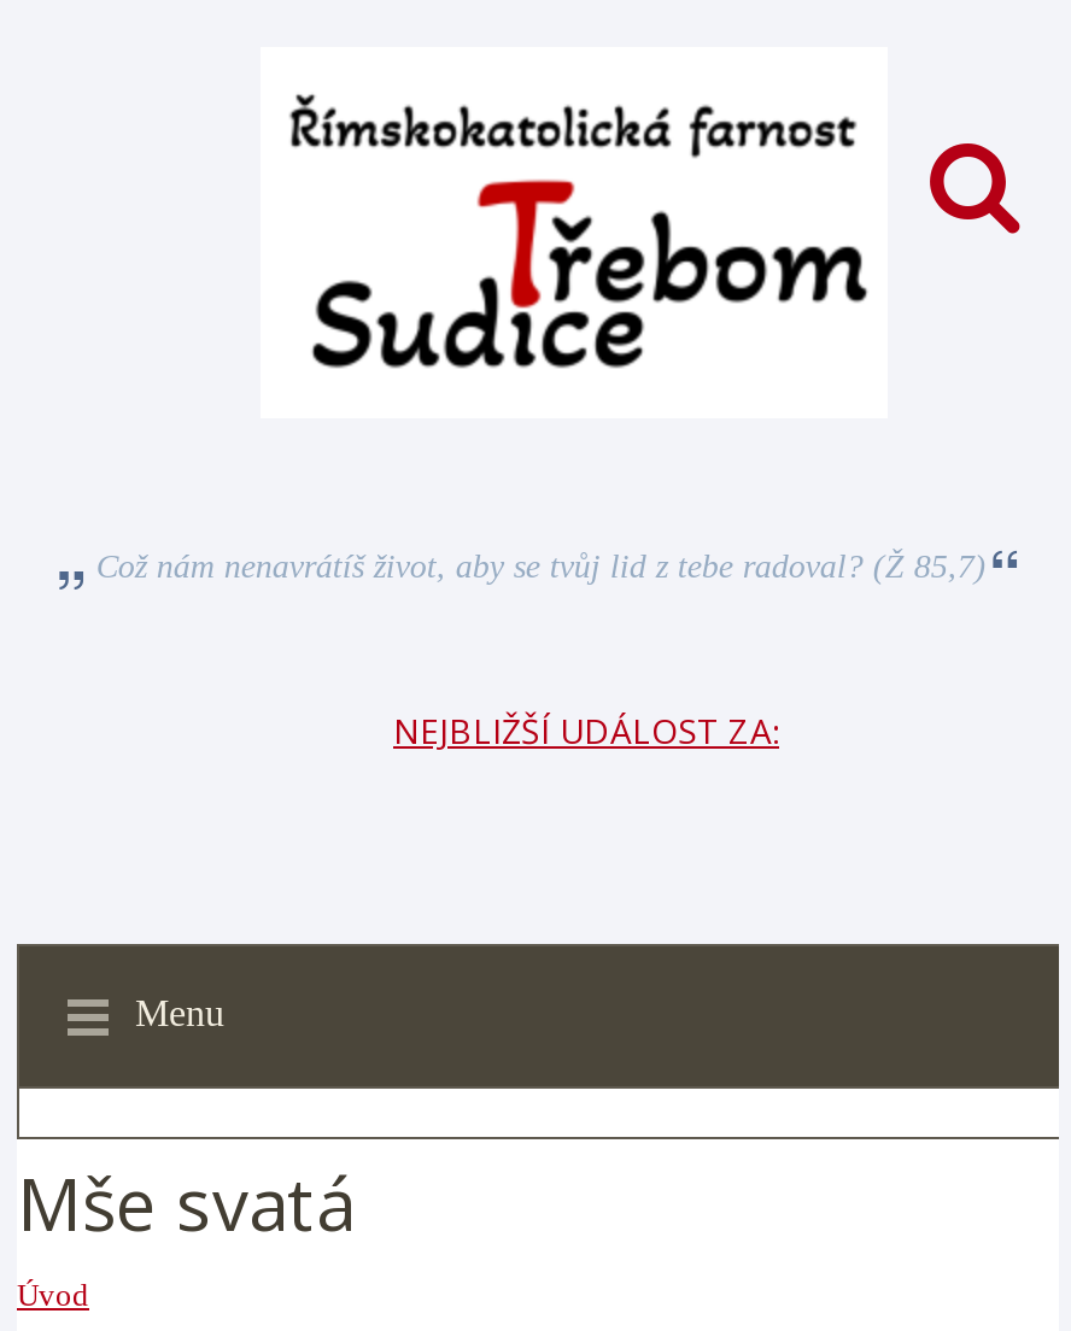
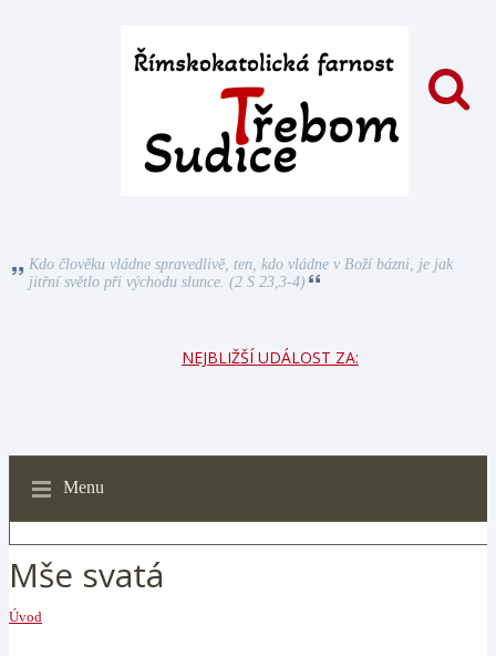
[96,549,986,585] Což nám nenavrátíš život, aby se tvůj lid z tebe radoval? (Ž 85,7) -> [29,256,453,290] Kdo člověku vládne spravedlivě, ten, kdo vládne v Boží bázni, je jak | jitřní světlo při východu slunce. (2 S 23,3-4)

